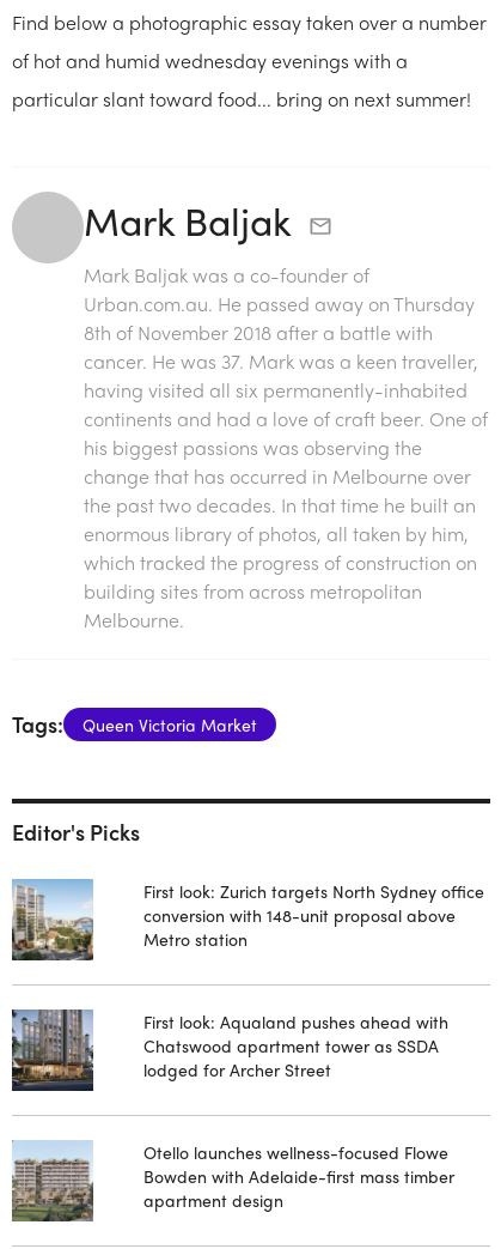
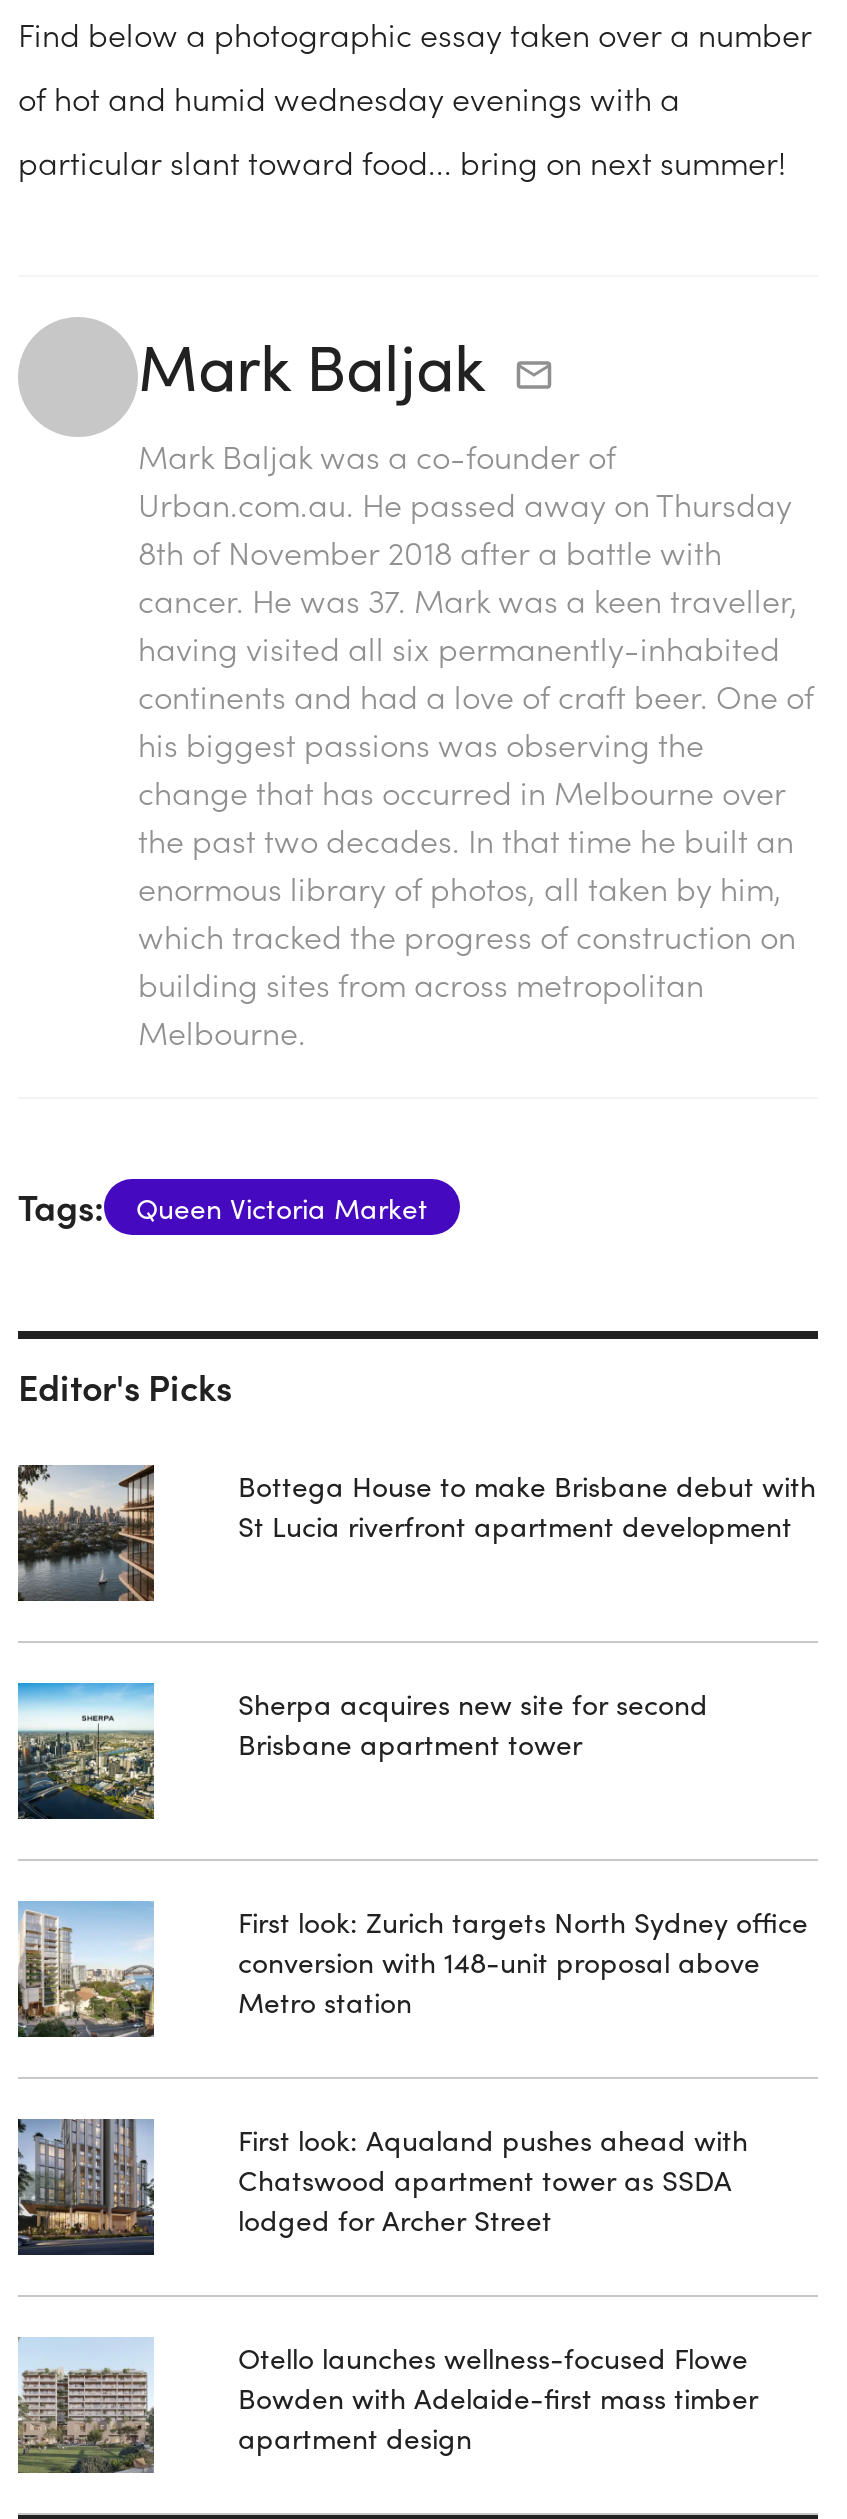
none -> [16,1463,156,1601] [image]
none -> [16,1681,156,1819] [image]
none -> [238,1464,816,1544] Bottega House to make Brisbane debut with | St Lucia riverfront apartment development
none -> [238,1682,708,1762] Sherpa acquires new site for second | Brisbane apartment tower

